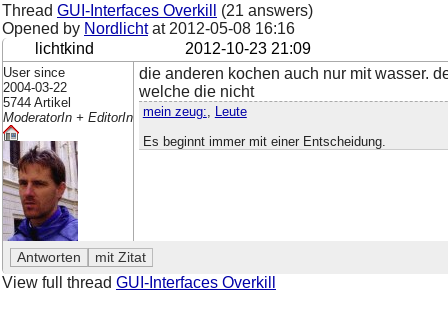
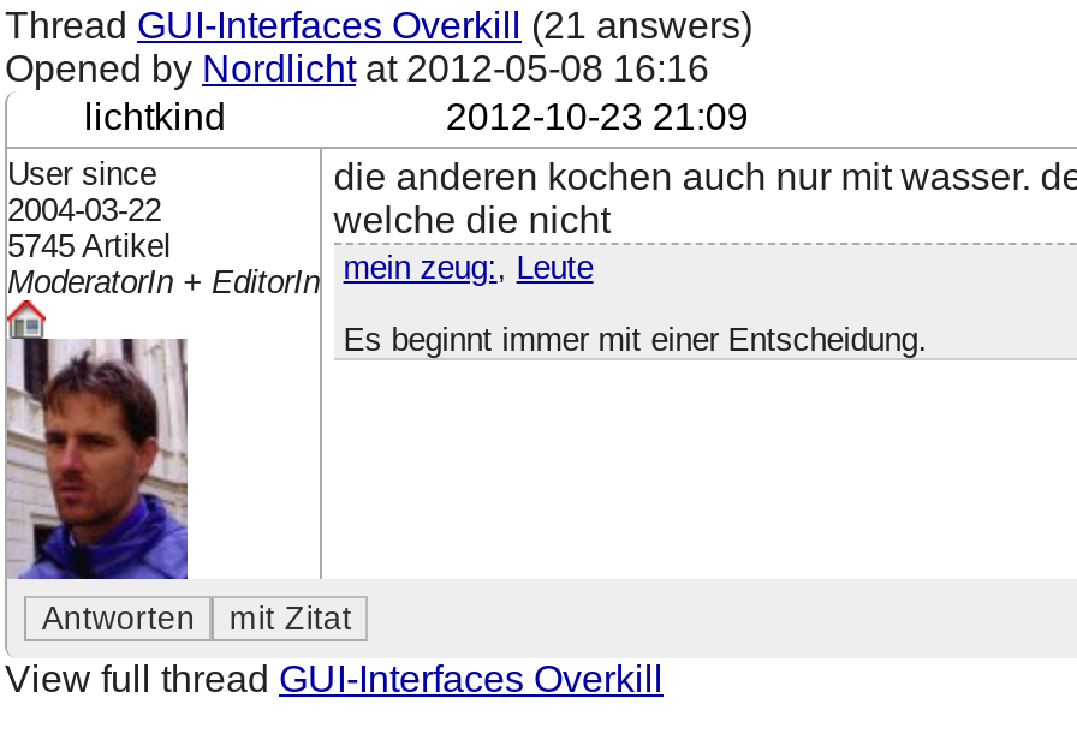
[3,95,71,110] 5744 Artikel -> [7,228,171,264] 5745 Artikel

